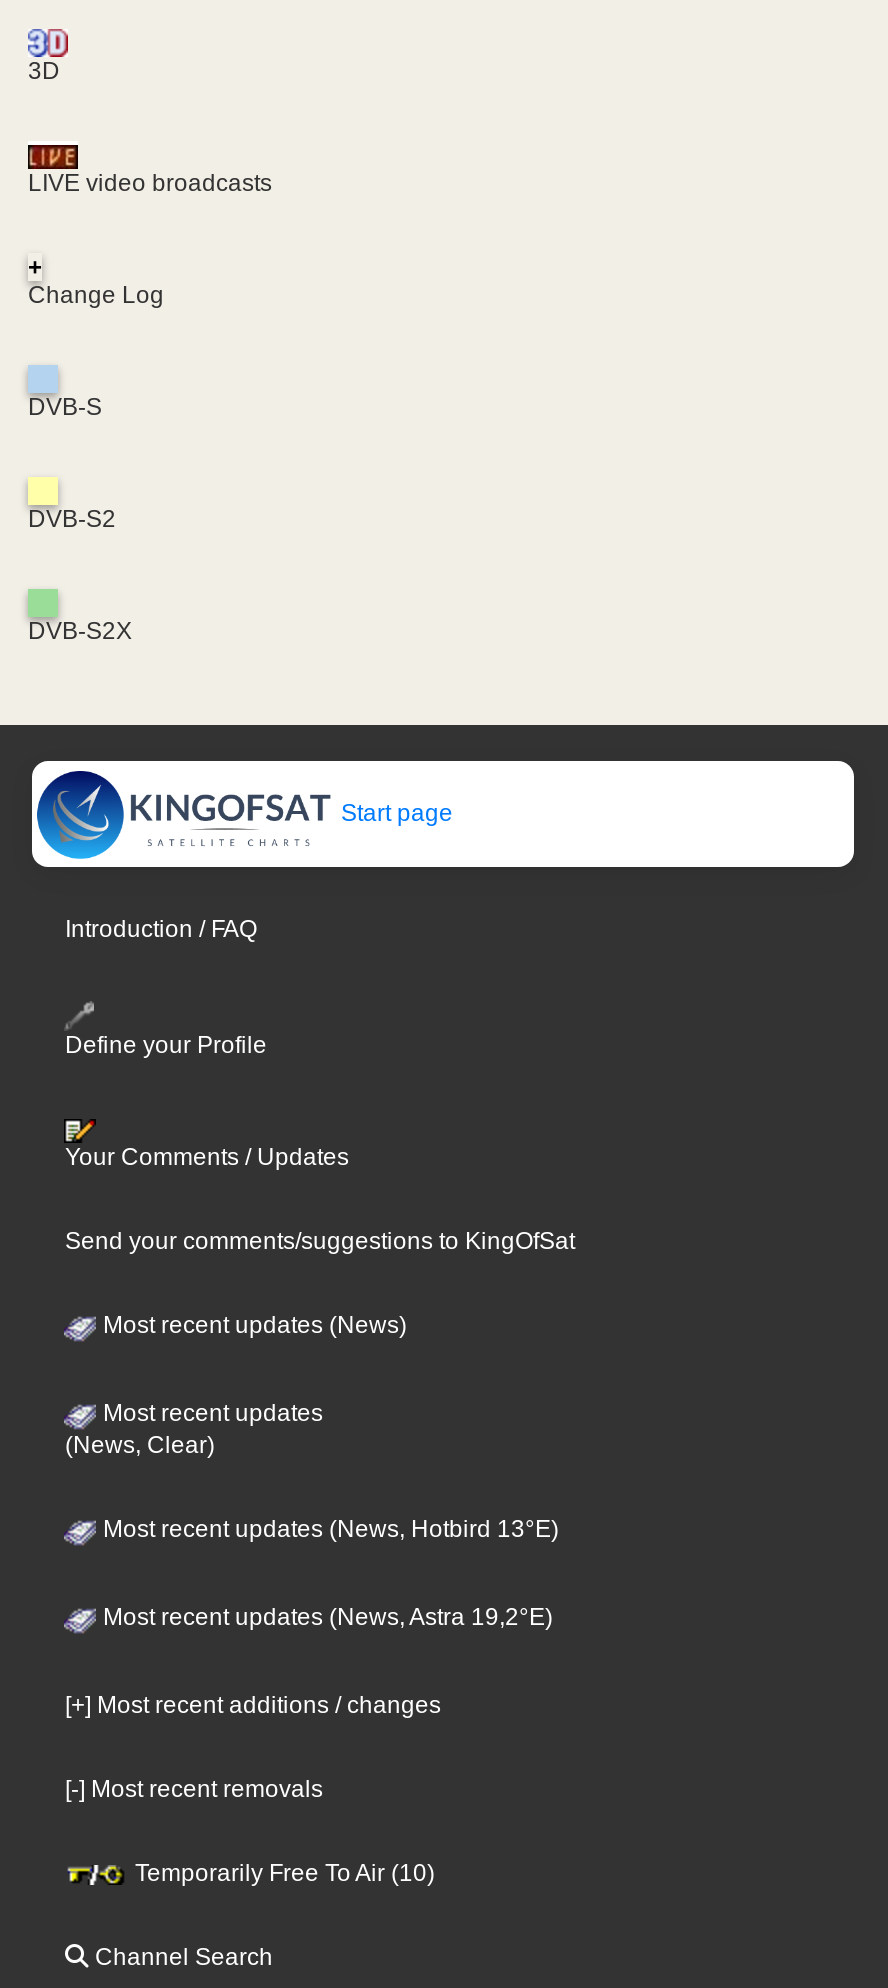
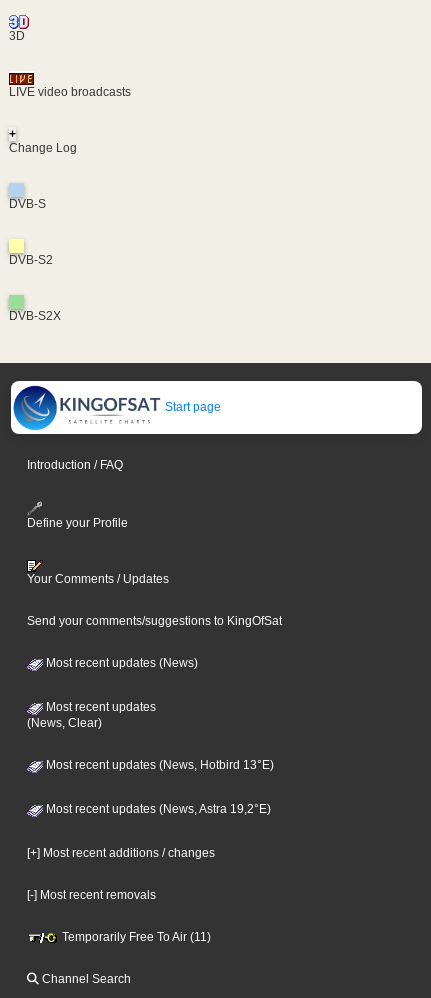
[129,1858,435,1886] Temporarily Free To Air (10) -> [59,930,211,944] Temporarily Free To Air (11)

